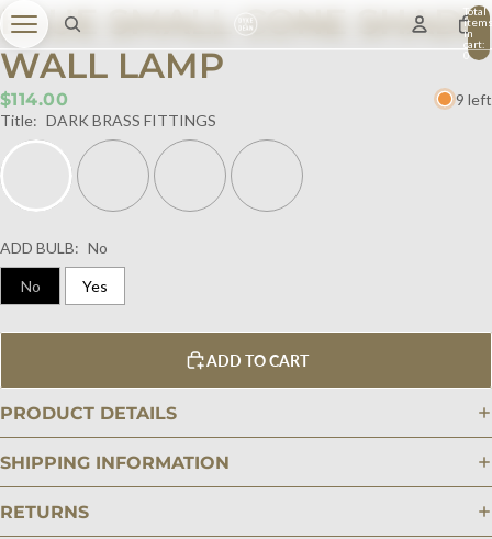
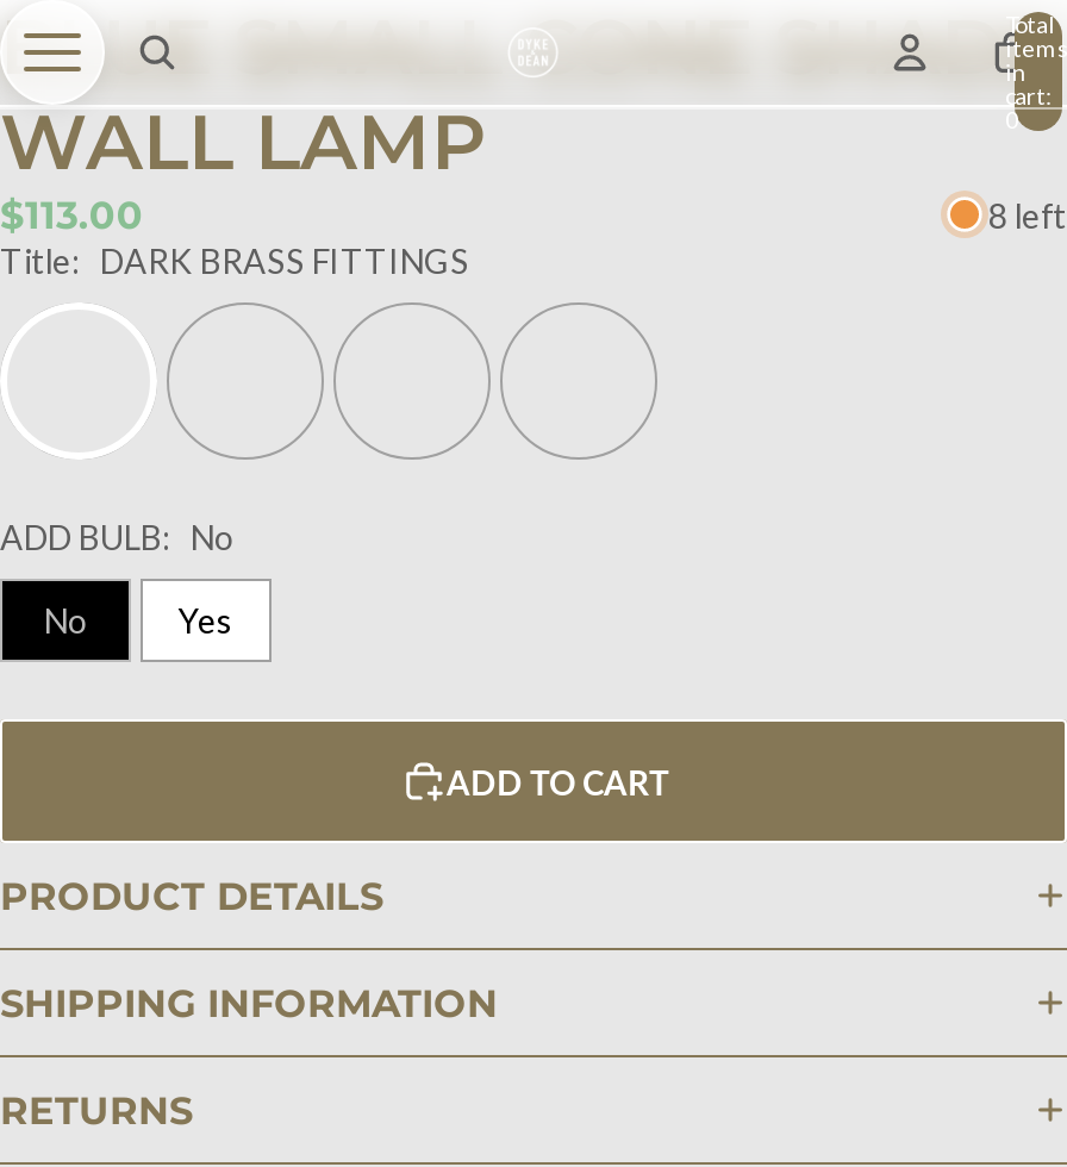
[0,88,69,109] $114.00 -> [0,192,144,237] $113.00
[456,89,492,108] 9 left -> [988,194,1067,235] 8 left

